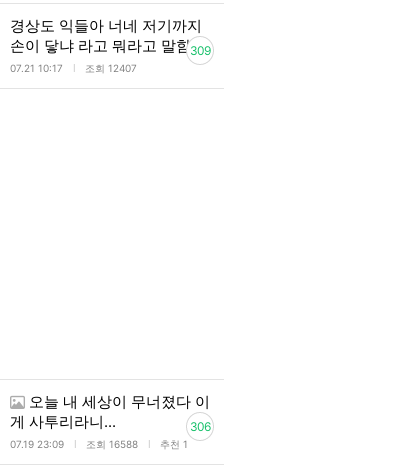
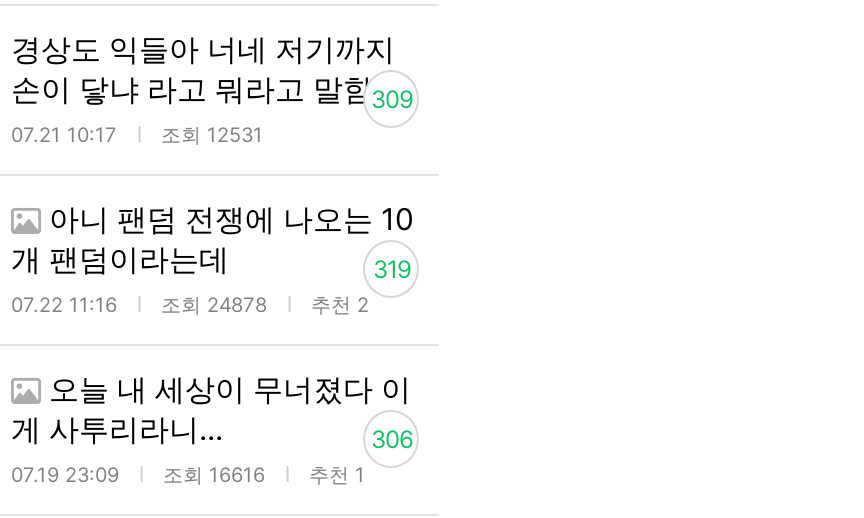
[82,62,137,74] 조회 12407 -> [11,122,413,316] 조회 12531 | 아니 팬덤 전쟁에 나오는 10 | 개 팬덤이라는데 | 319 | 07.22 11:16 | 조회 24878 | 추천 2
[10,438,188,450] 07.19 23:09 조회 16588 추천 1 -> [11,462,365,486] 07.19 23:09 조회 16616 추천 1

